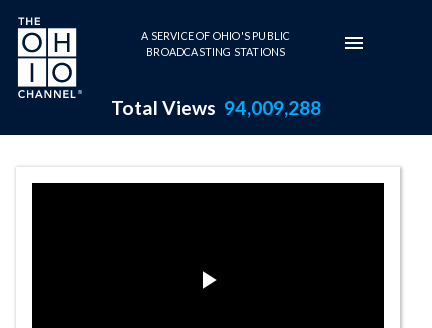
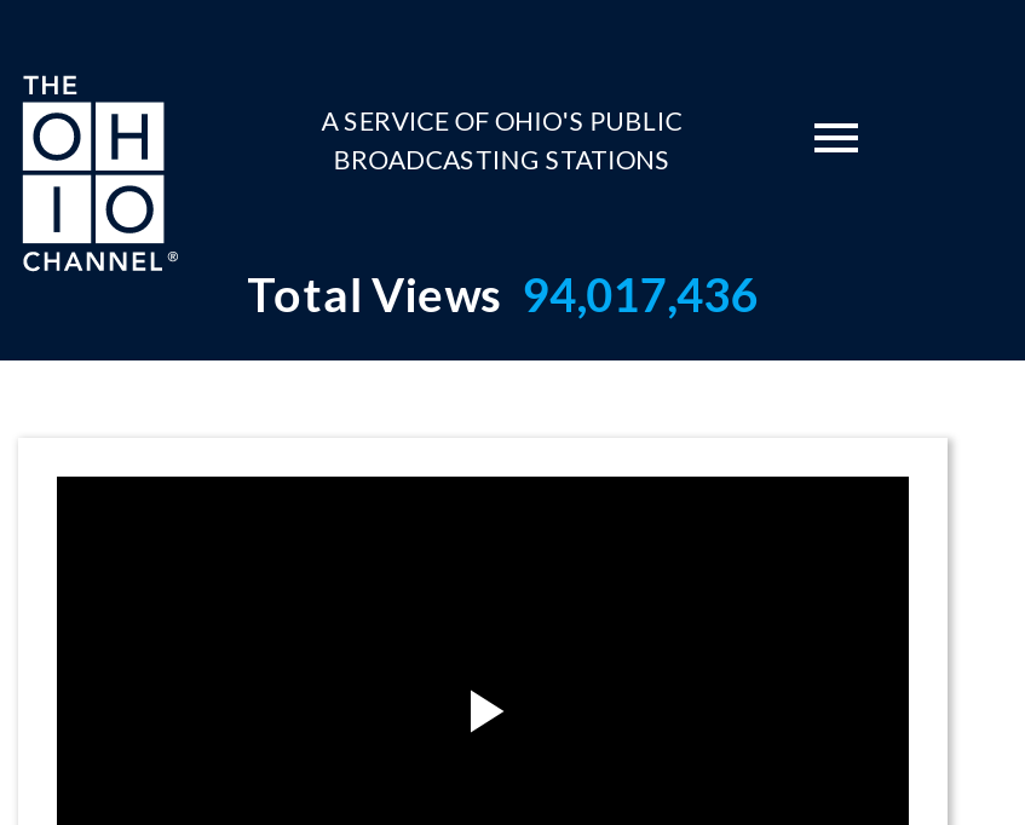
[110,96,321,119] Total Views 94,009,288 -> [247,266,757,322] Total Views 94,017,436

